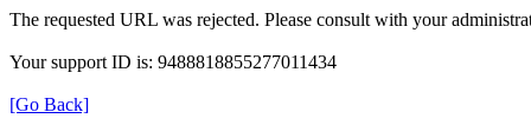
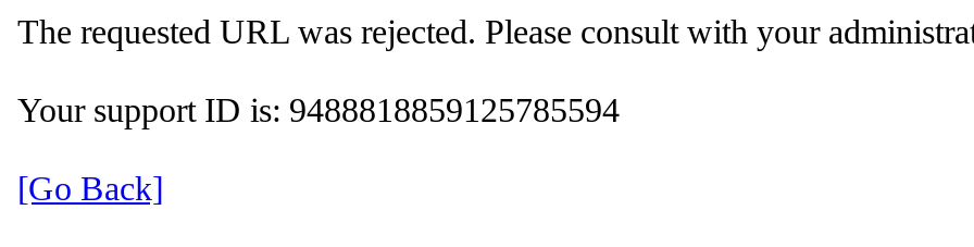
[9,52,337,72] Your support ID is: 9488818855277011434 -> [17,91,620,128] Your support ID is: 9488818859125785594

